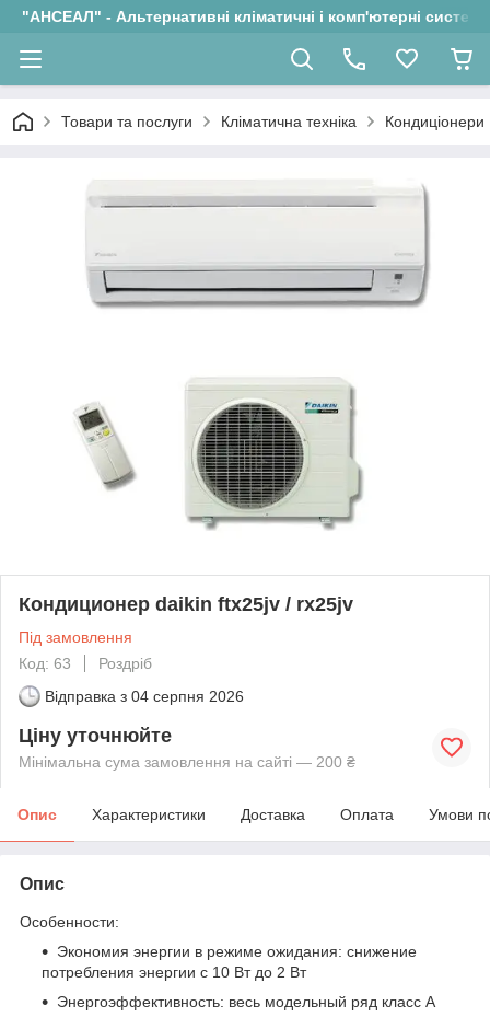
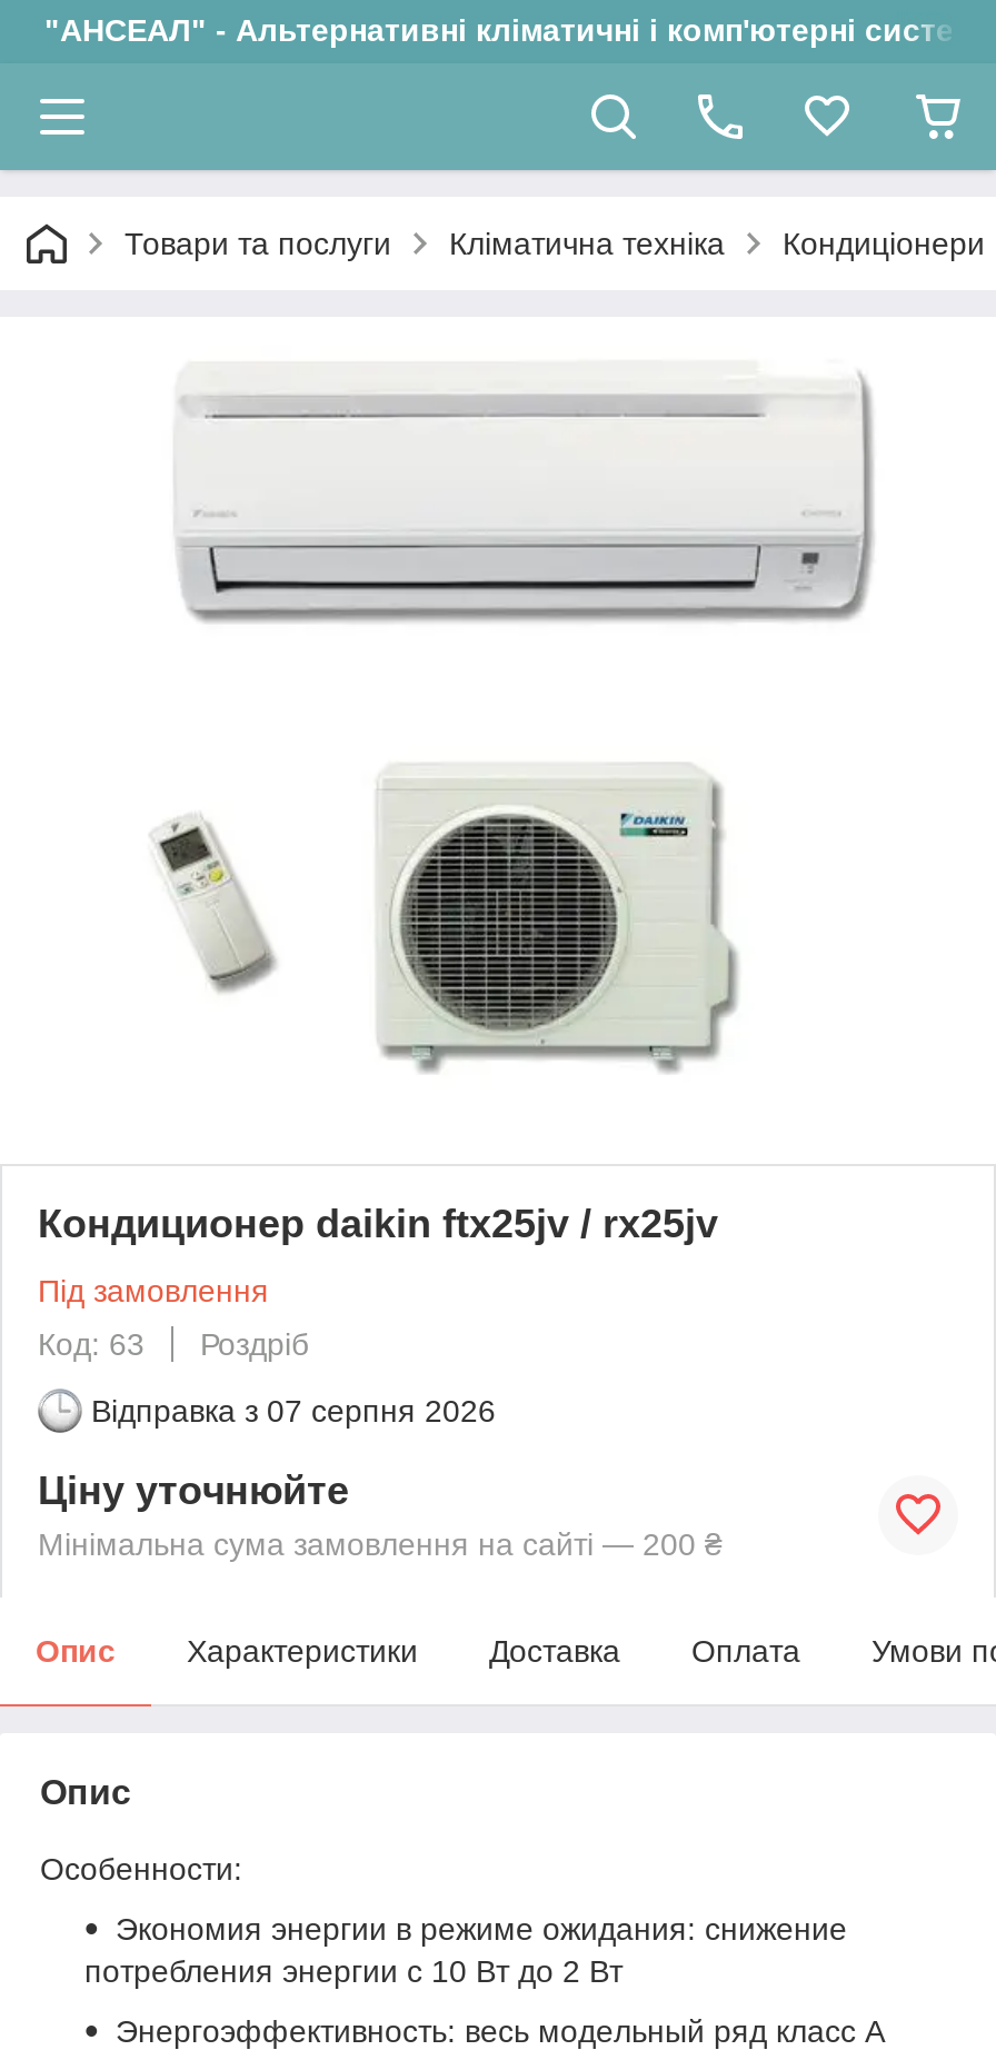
[45,687,244,705] Відправка з 04 серпня 2026 -> [91,1393,496,1428] Відправка з 07 серпня 2026

